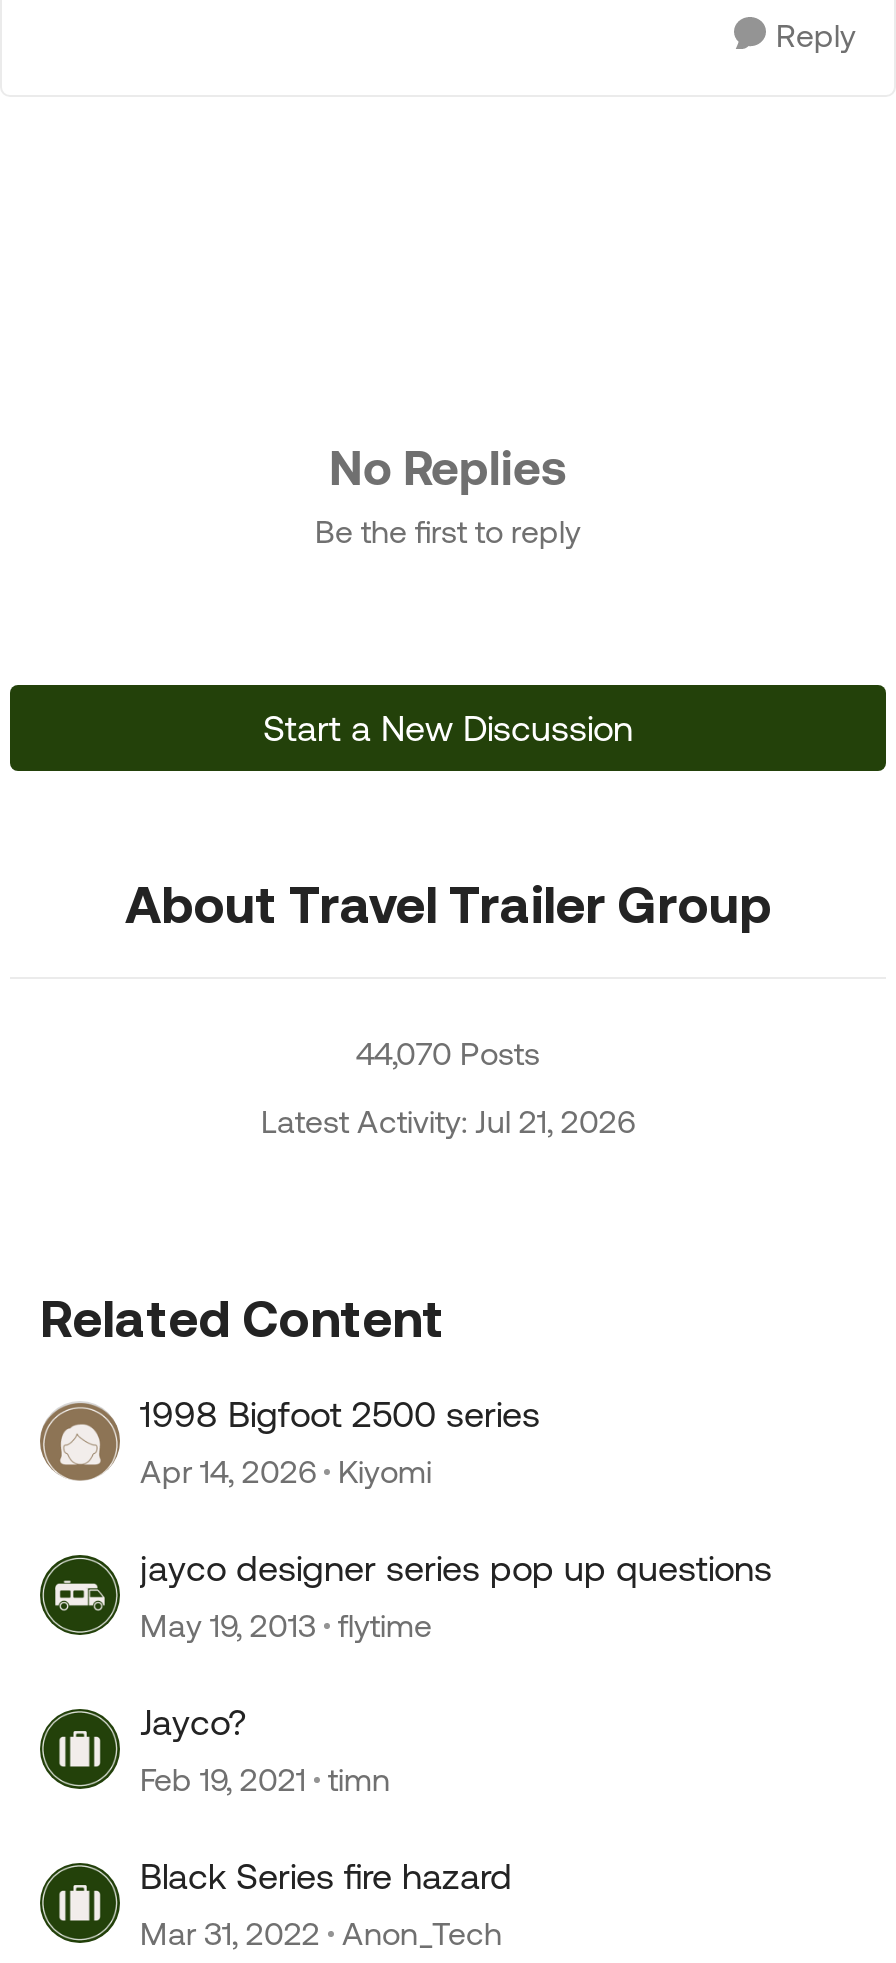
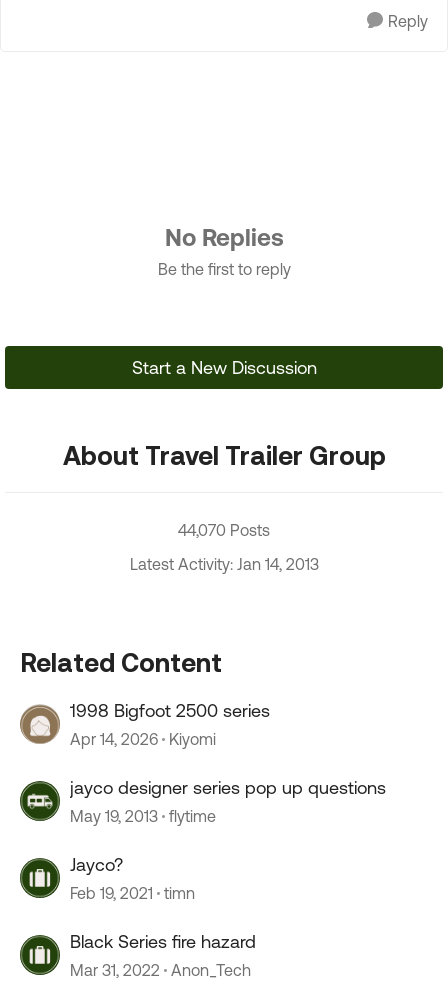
[261,1103,635,1139] Latest Activity: Jul 21, 2026 -> [129,555,318,573] Latest Activity: Jan 14, 2013

